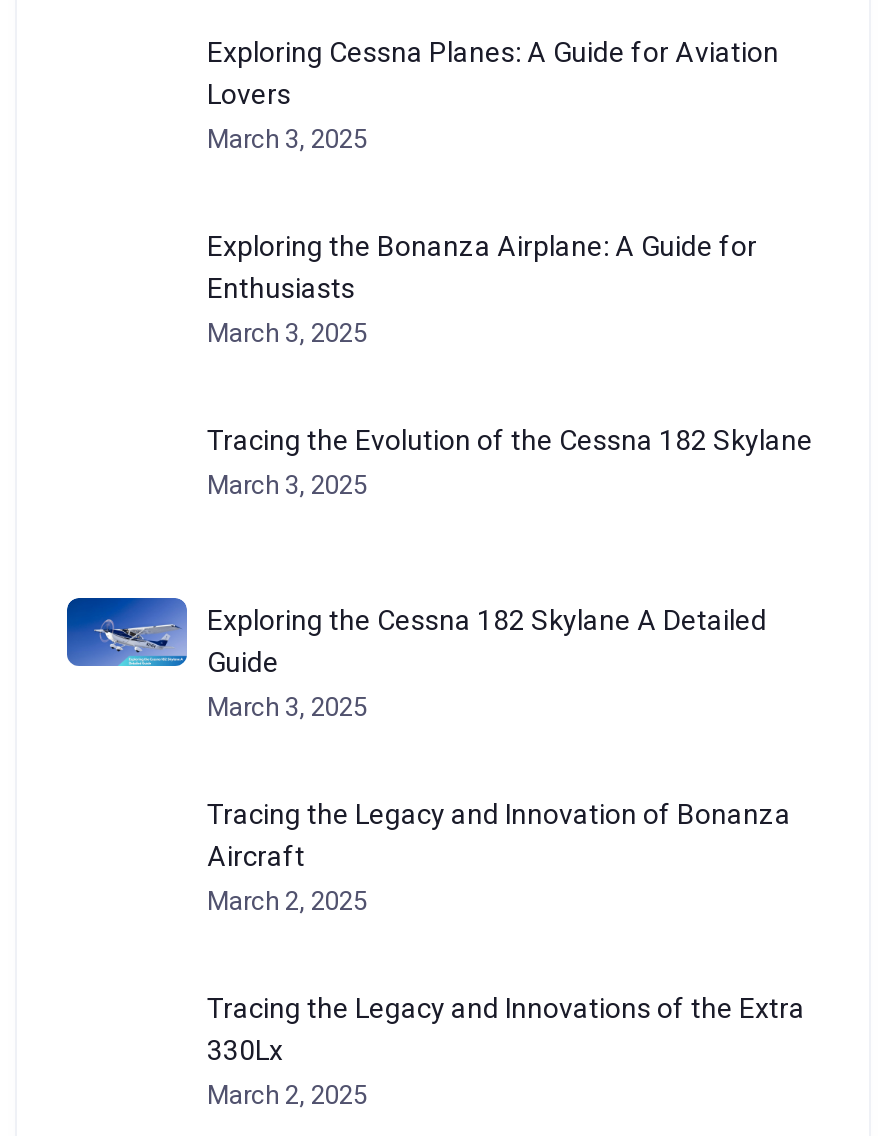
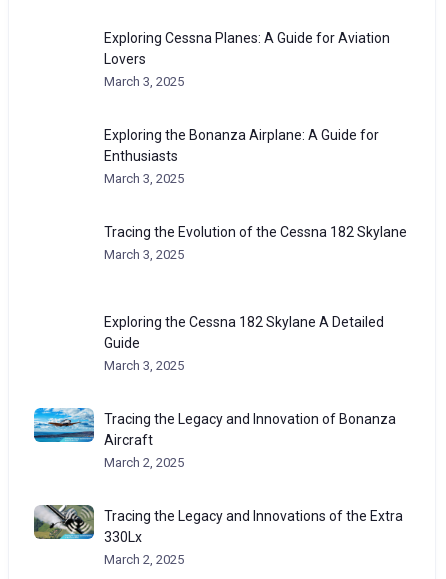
[63,594,189,668] [image] -> none
none -> [33,407,95,443] [image]
none -> [33,504,95,540] [image]

